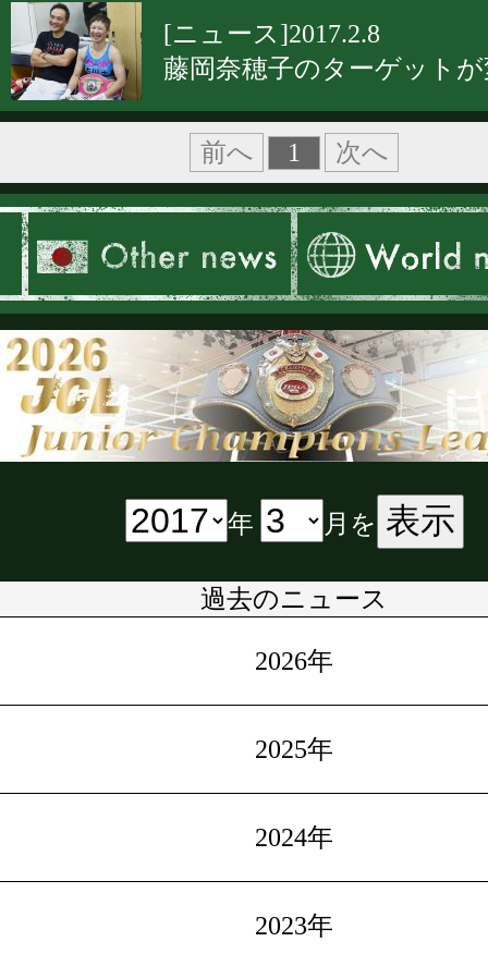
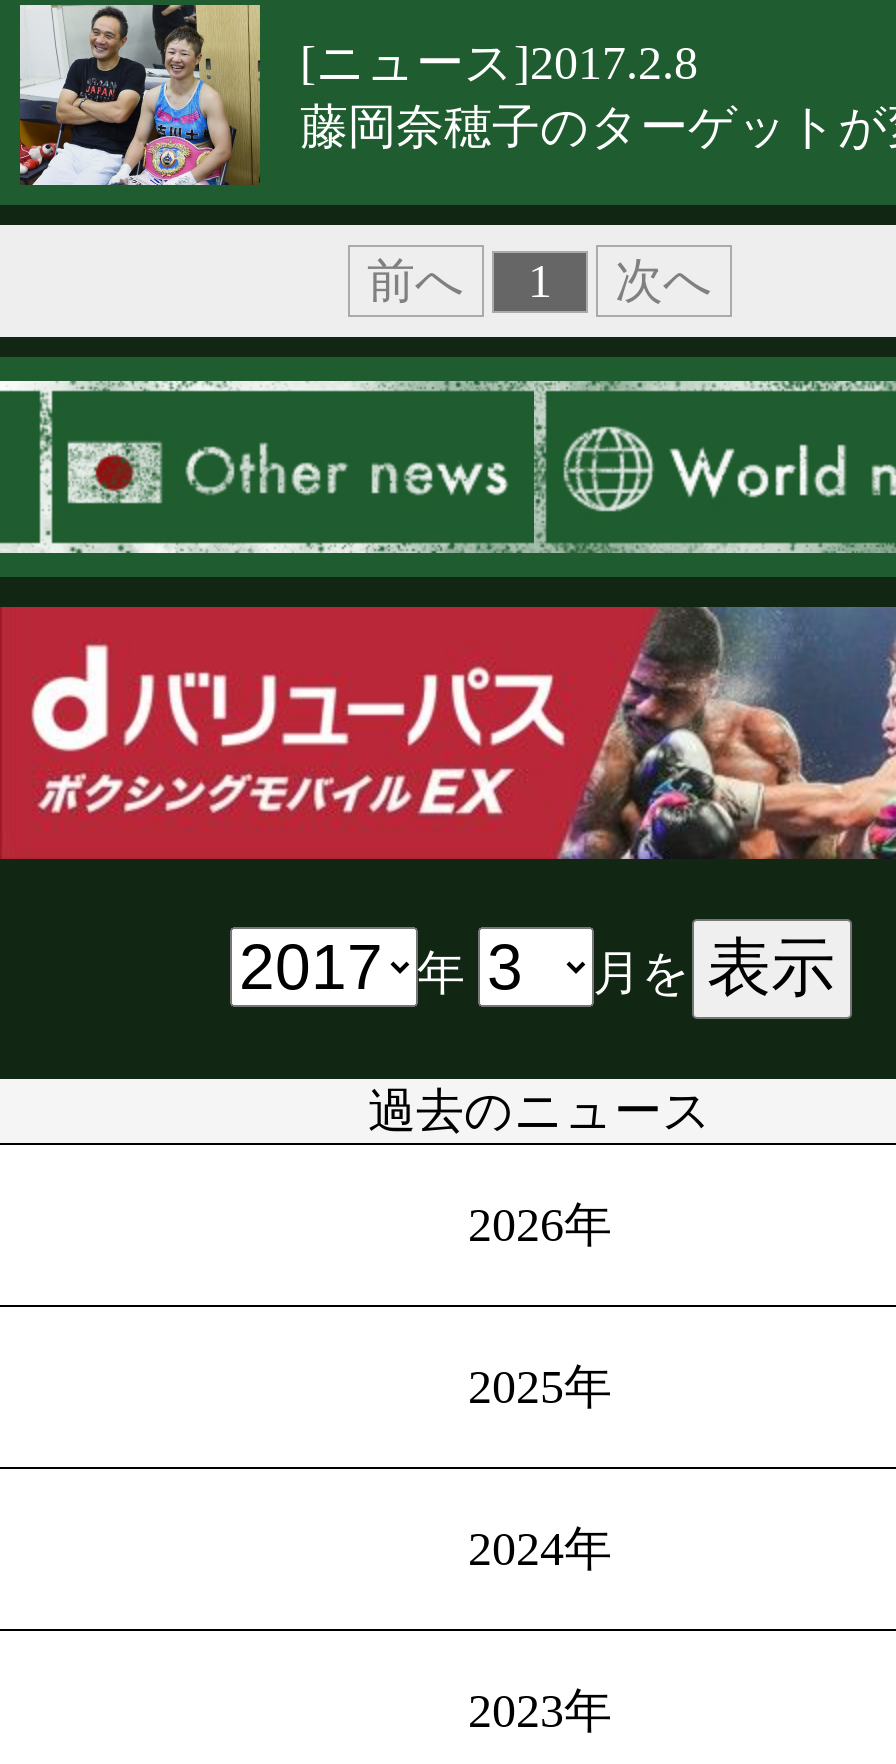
[3,329,485,463] [image] -> [6,605,890,861] [image]

